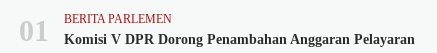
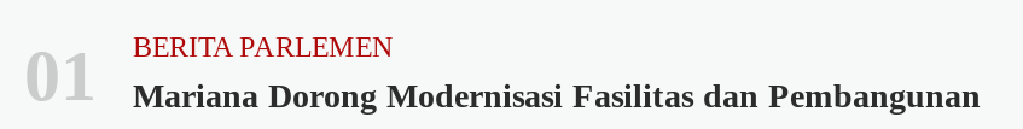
[64,32,415,47] Komisi V DPR Dorong Penambahan Anggaran Pelayaran -> [133,77,981,114] Mariana Dorong Modernisasi Fasilitas dan Pembangunan

